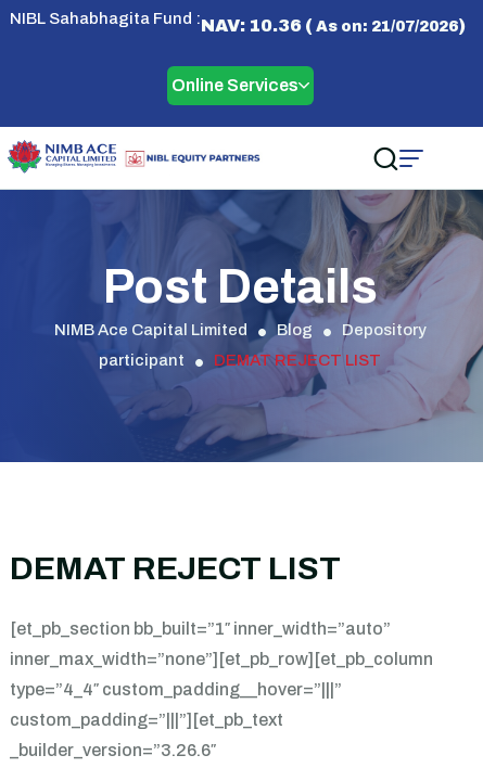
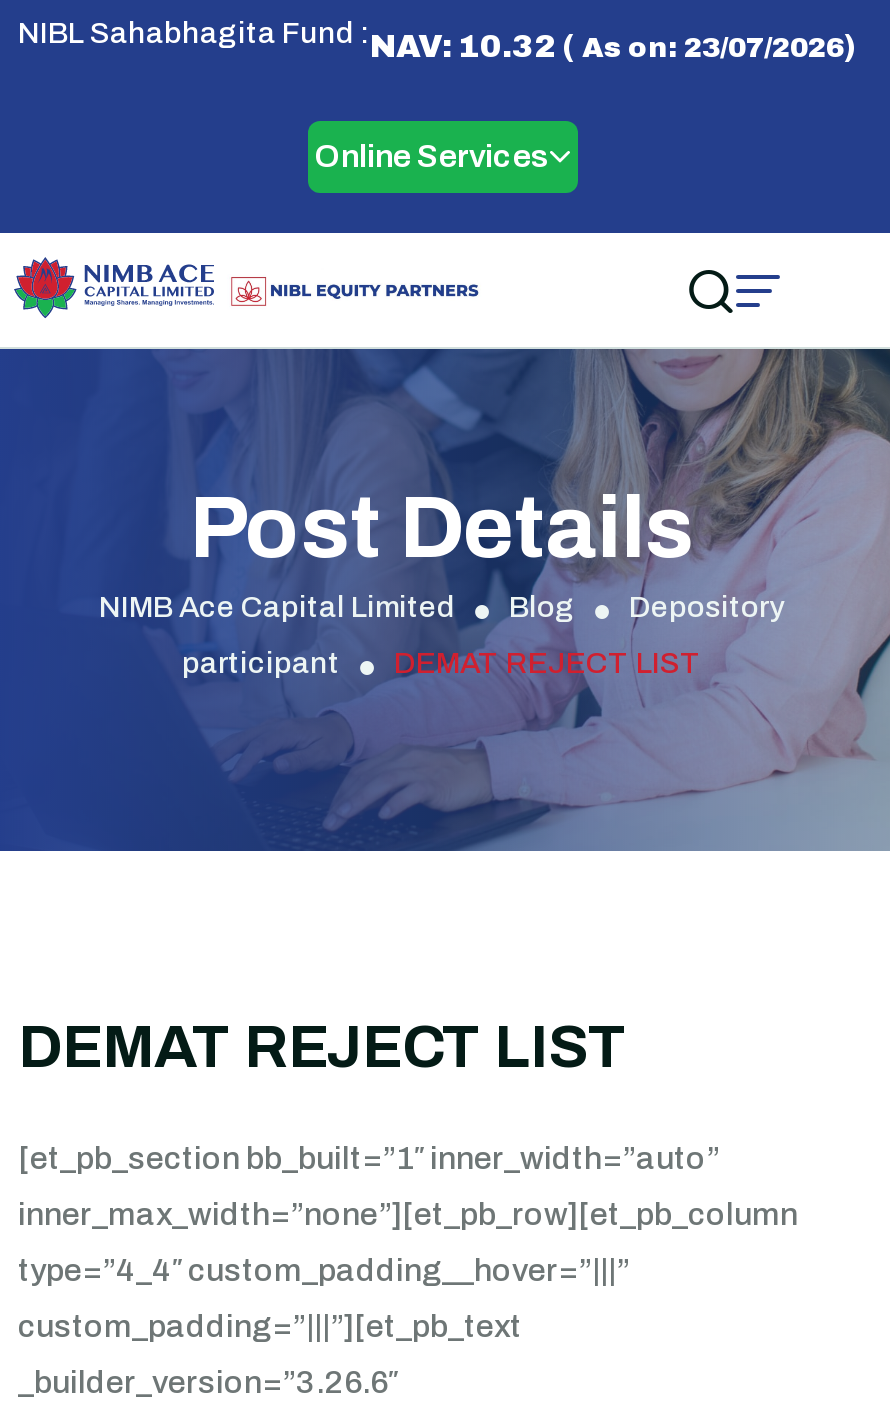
[10,10,466,35] NIBL Sahabhagita Fund : NAV: 10.36 (As on: 21/07/2026) -> [18,17,858,63] NIBL Sahabhagita Fund : NAV: 10.32 (As on: 23/07/2026)

